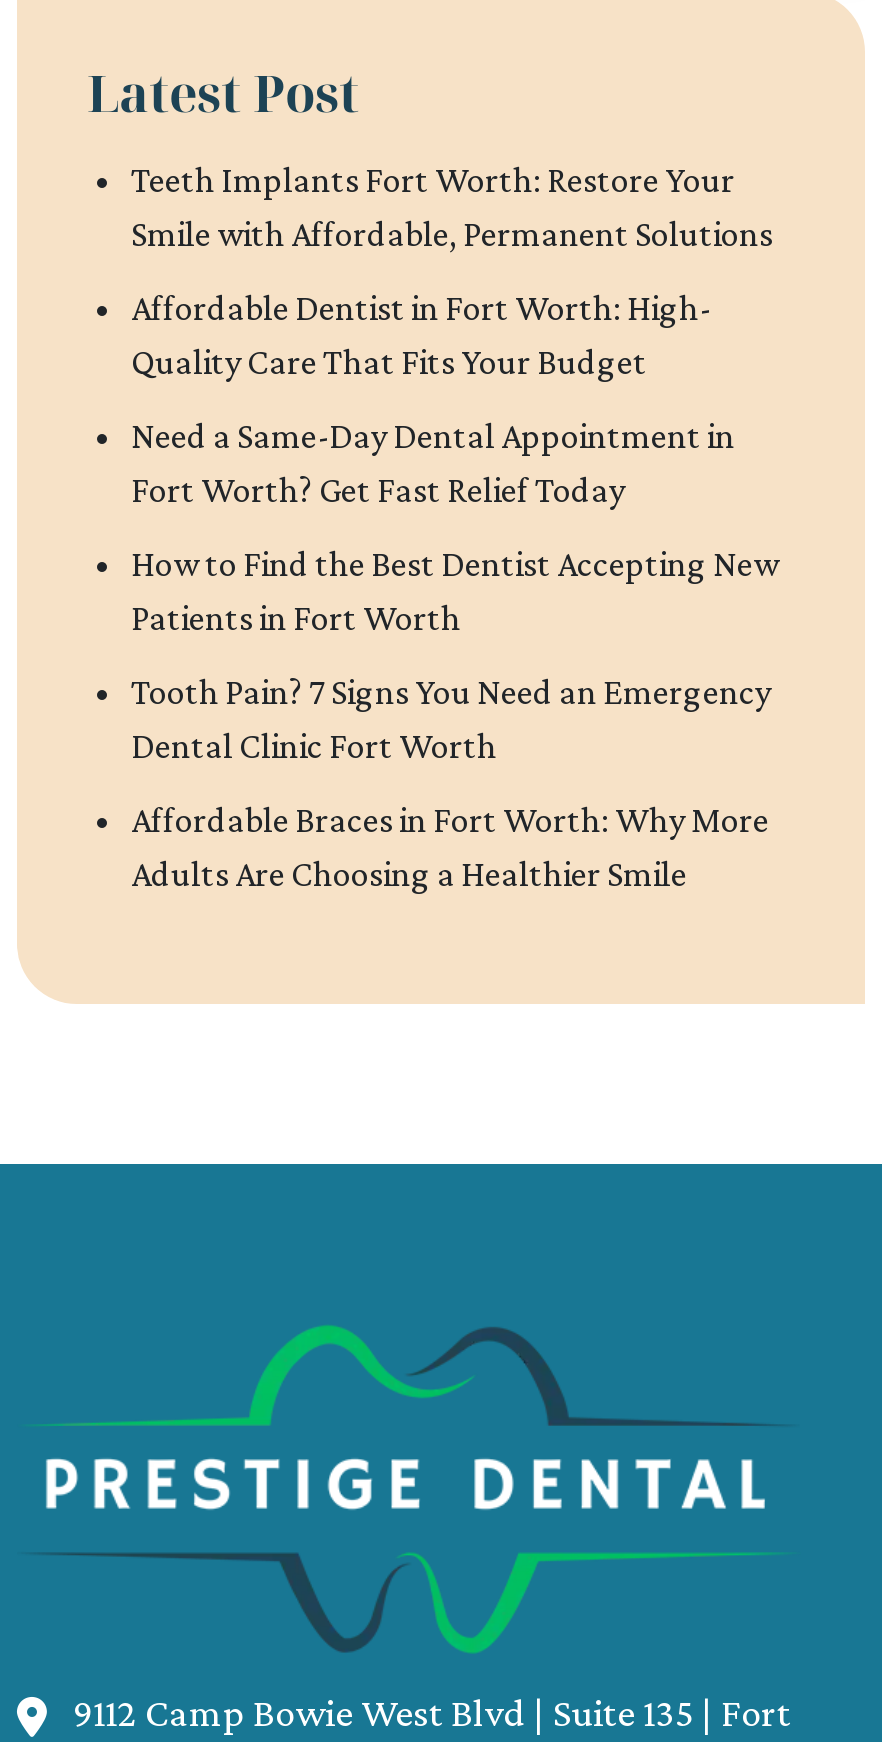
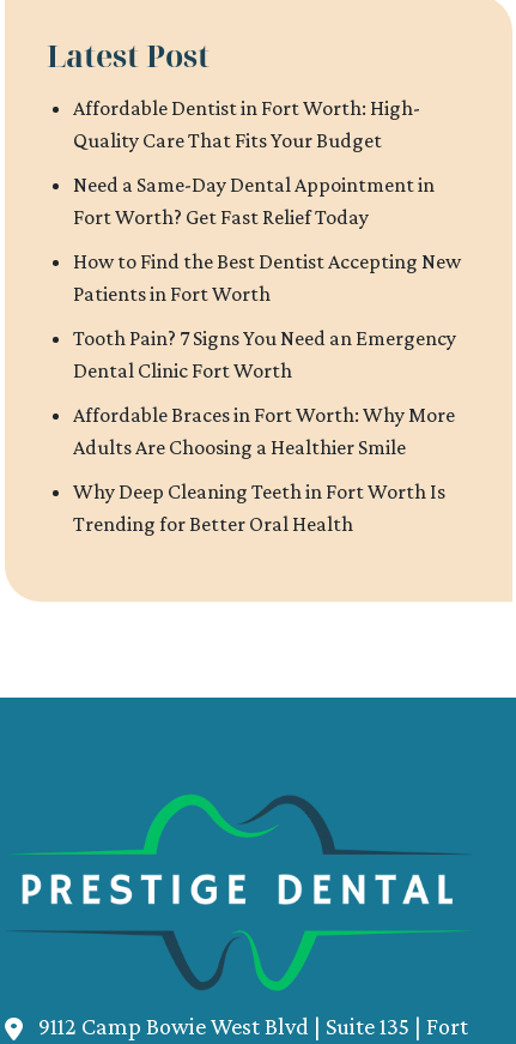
[131,161,773,255] Teeth Implants Fort Worth: Restore Your | Smile with Affordable, Permanent Solutions -> none
moved [131,289,779,895] -> [73,96,461,460]: Affordable Dentist in Fort Worth: High- | Quality Care That Fits Your Budget | Need a Same-Day Dental Appointment in | ... | Affordable Braces in Fort Worth: Why More | Adults Are Choosing a Healthier Smile
none -> [73,480,445,536] Why Deep Cleaning Teeth in Fort Worth Is | Trending for Better Oral Health

